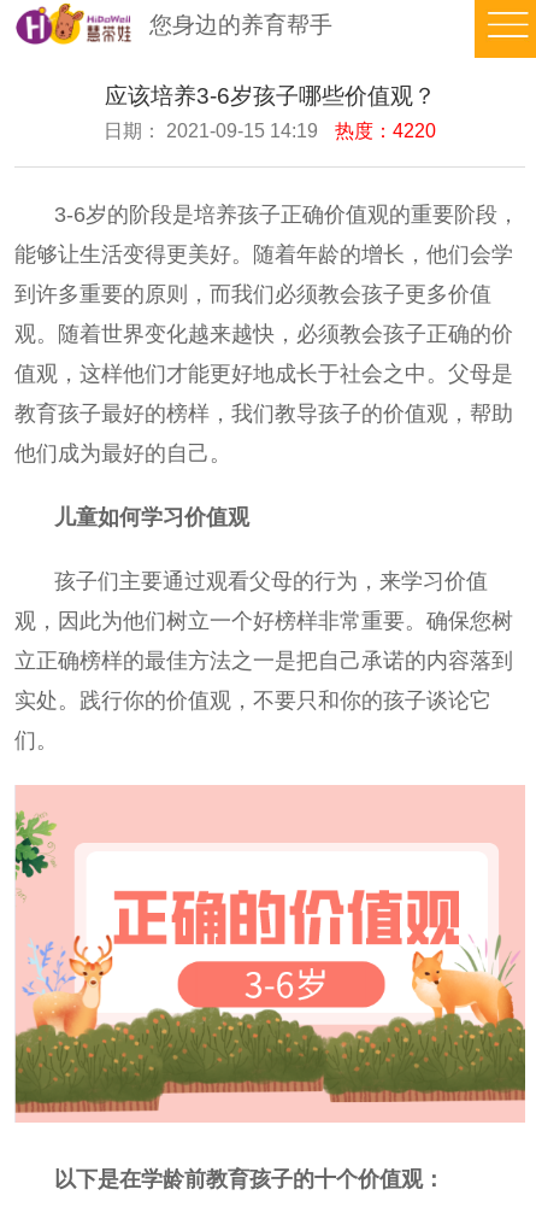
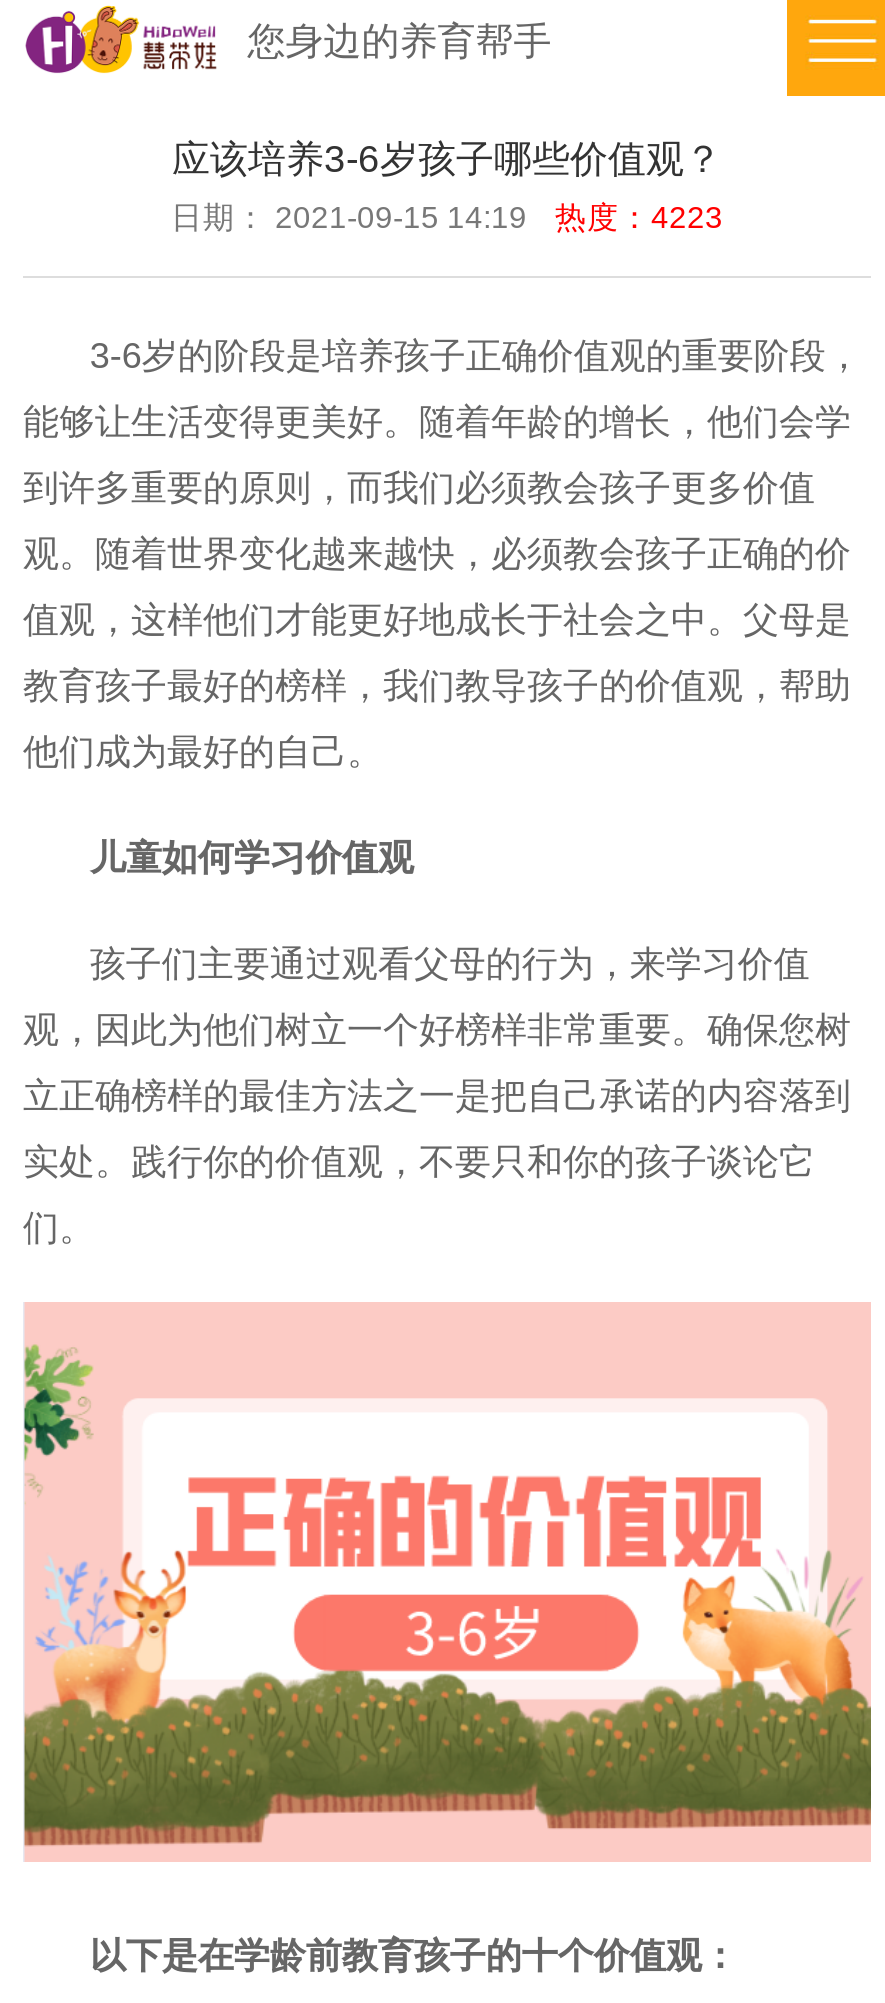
[335,120,436,141] 热度：4220 -> [555,199,723,233] 热度：4223

